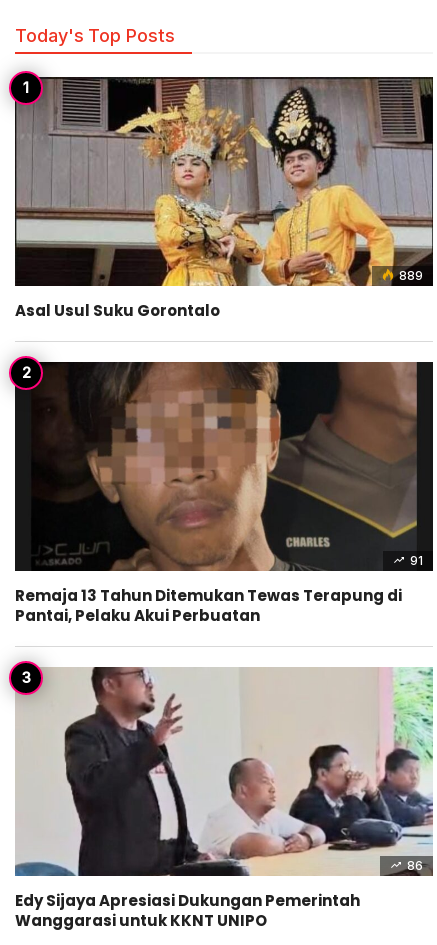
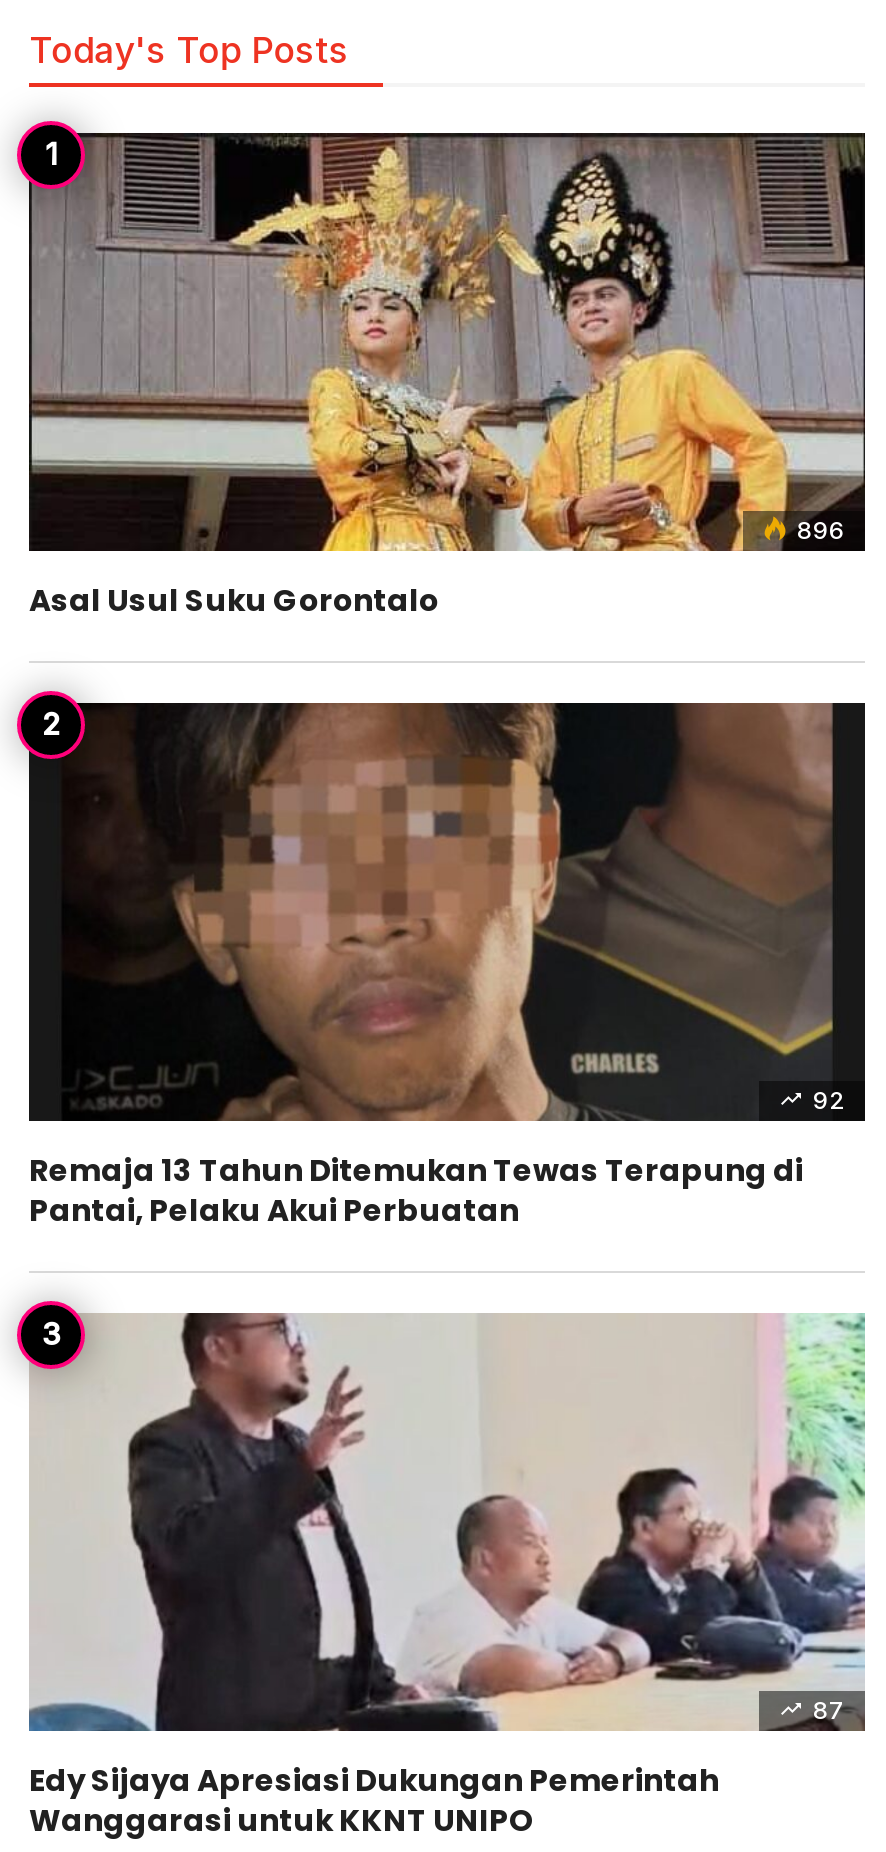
[399,268,423,283] 889 -> [797,515,845,545] 896
[410,553,423,568] 91 -> [813,1085,845,1115] 92
[407,858,423,873] 86 -> [813,1695,845,1725] 87

